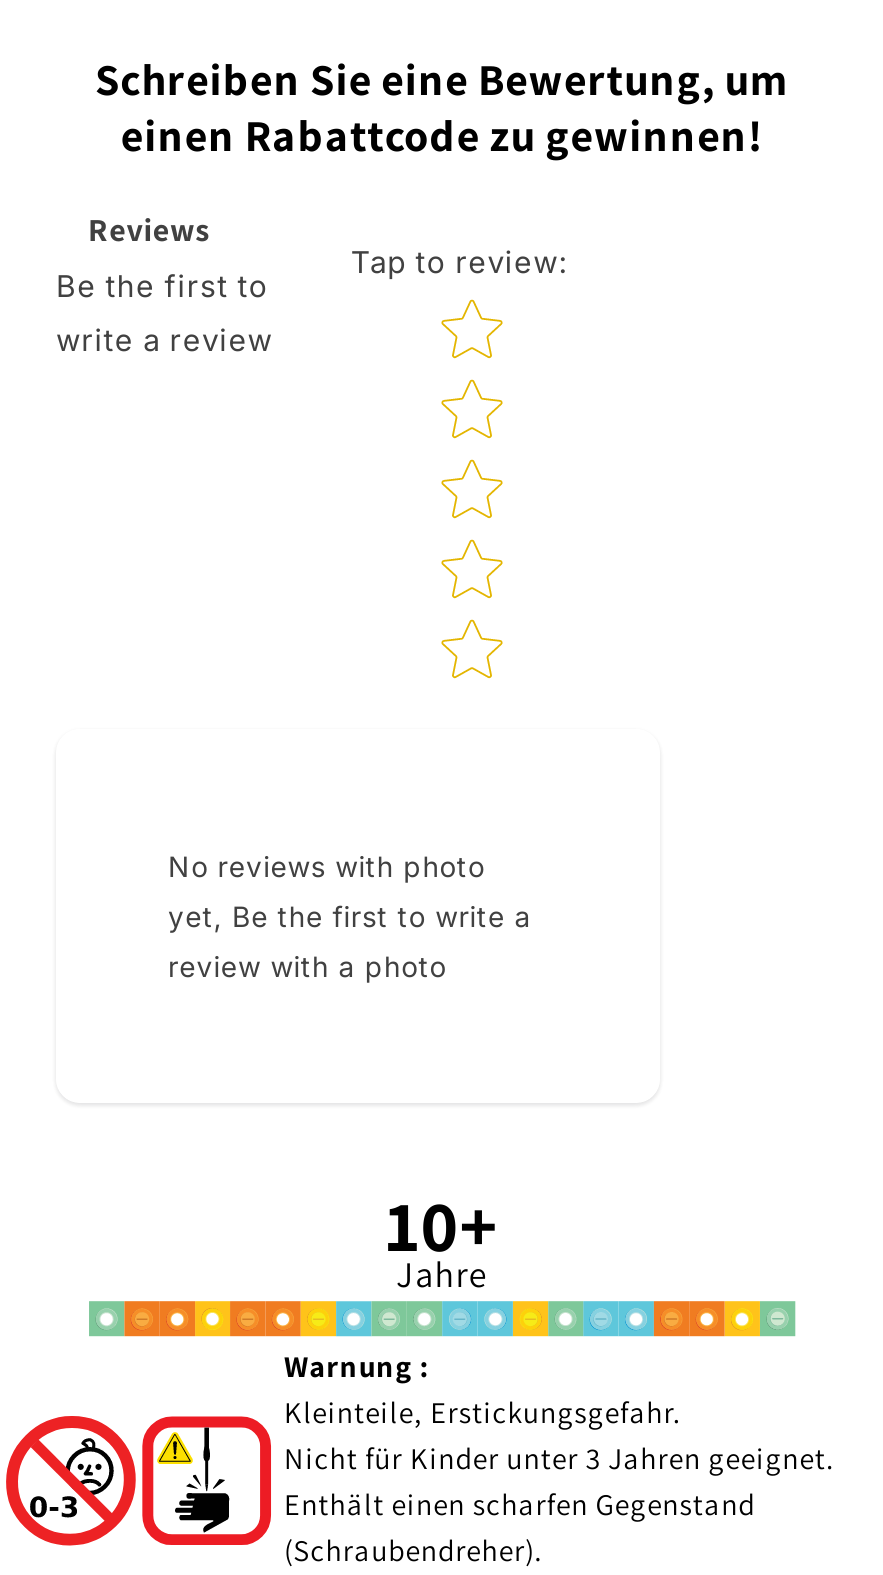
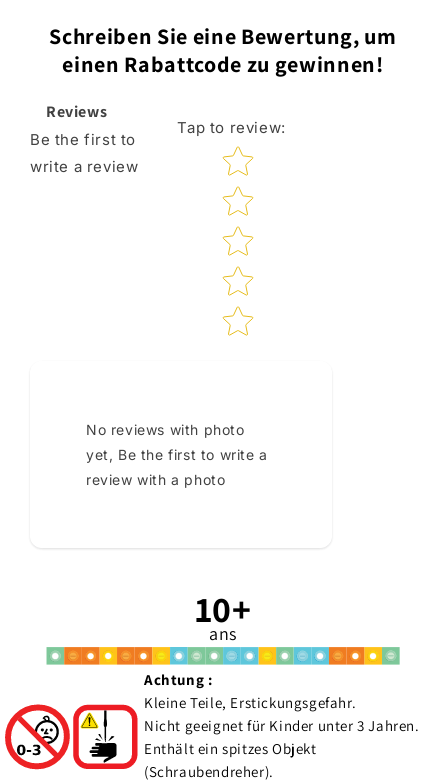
[396,1251,488,1297] Jahre -> [209,622,237,645] ans
[284,1347,835,1523] Warnung : | Kleinteile, Erstickungsgefahr. | Nicht für Kinder unter 3 Jahren geeignet. | Enthält einen scharfen Gegenstand -> [144,670,420,758] Achtung : | Kleine Teile, Erstickungsgefahr. | Nicht geeignet für Kinder unter 3 Jahren. | Enthält ein spitzes Objekt

